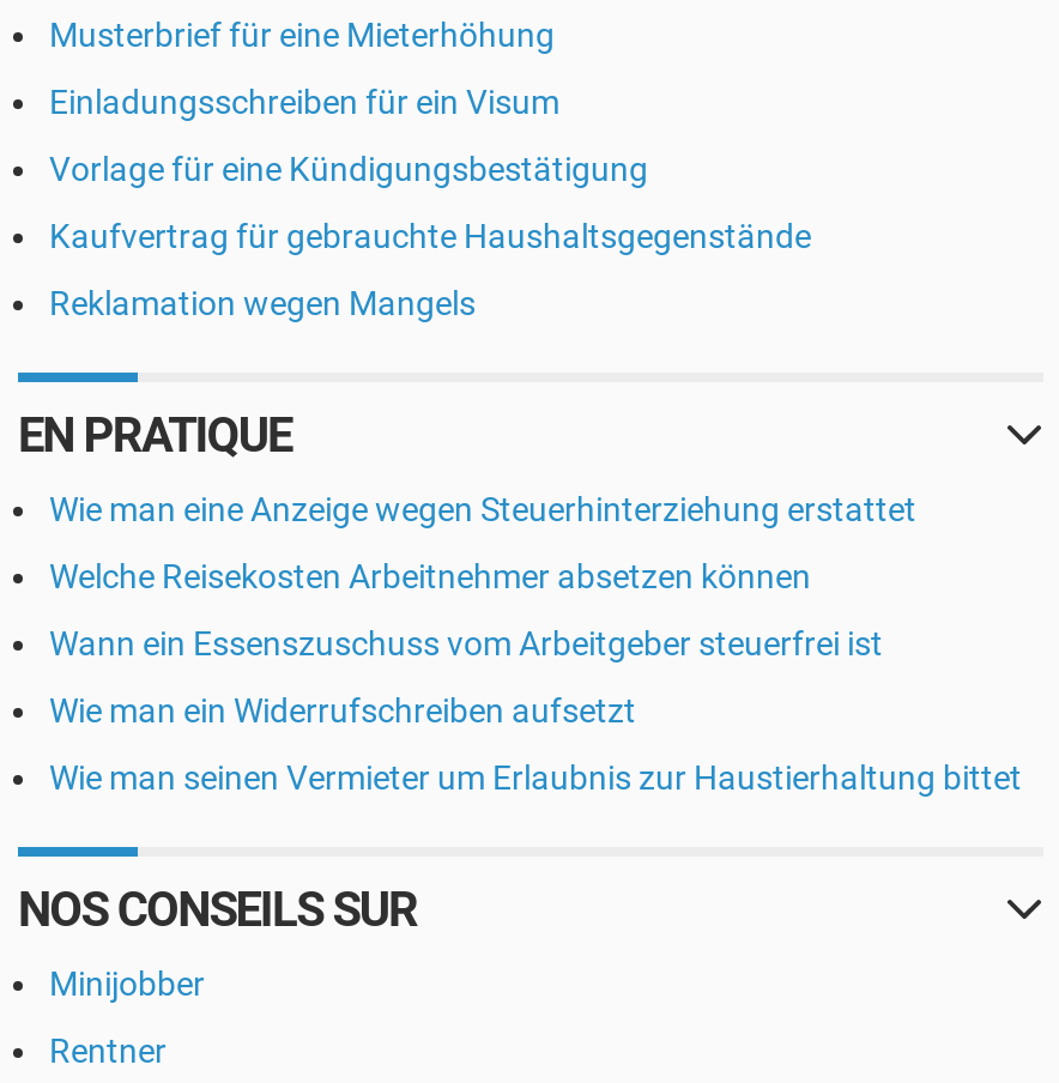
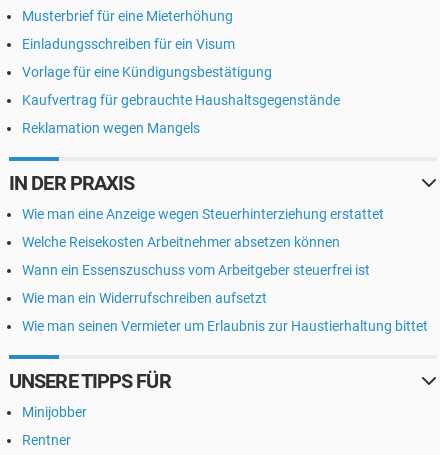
[18,406,291,464] EN PRATIQUE -> [9,171,134,195] IN DER PRAXIS
[18,881,417,938] NOS CONSEILS SUR -> [9,369,171,393] UNSERE TIPPS FÜR

